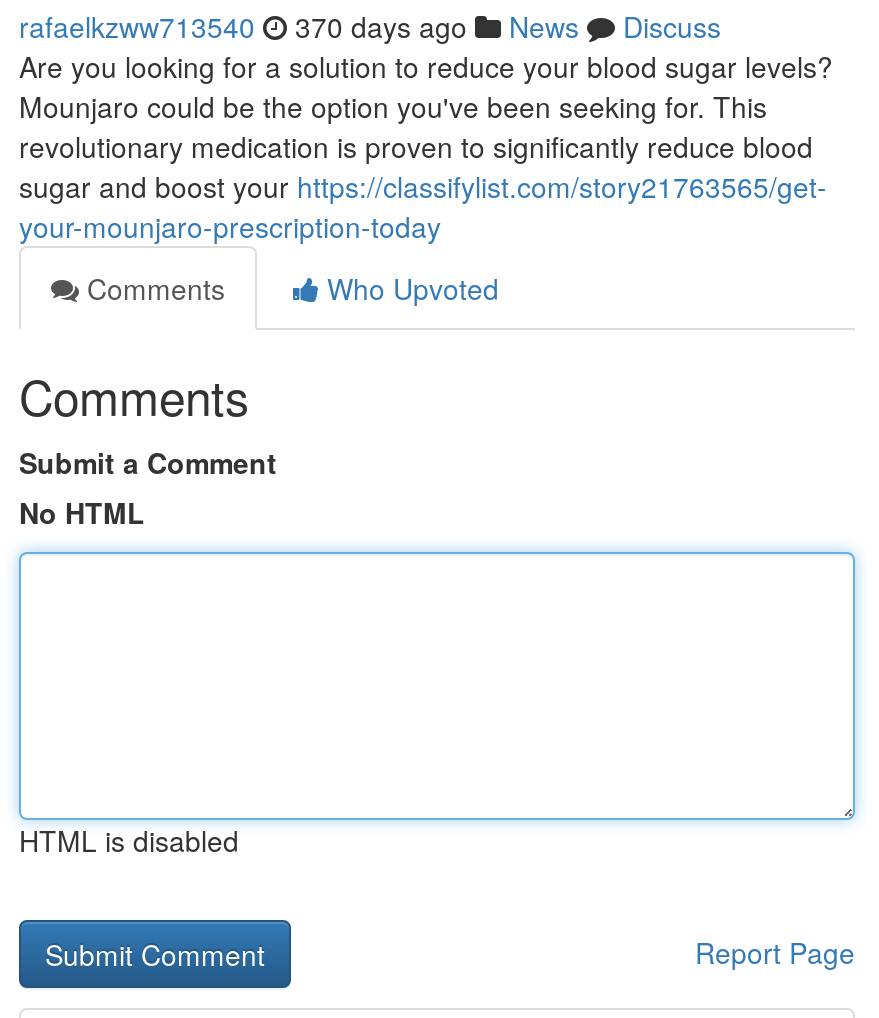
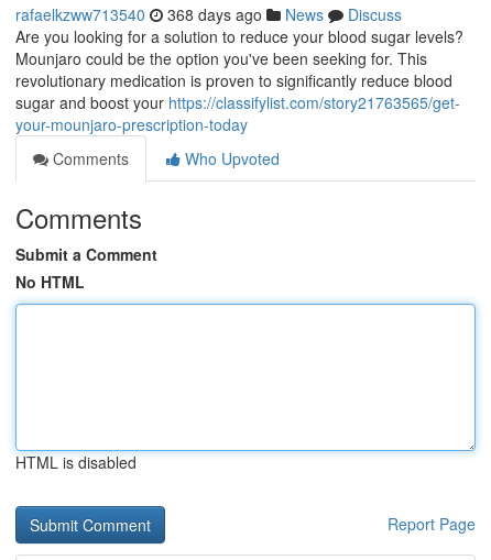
[19,6,721,46] rafaelkzww713540 370 days ago News Discuss -> [15,3,402,25] rafaelkzww713540 368 days ago News Discuss

